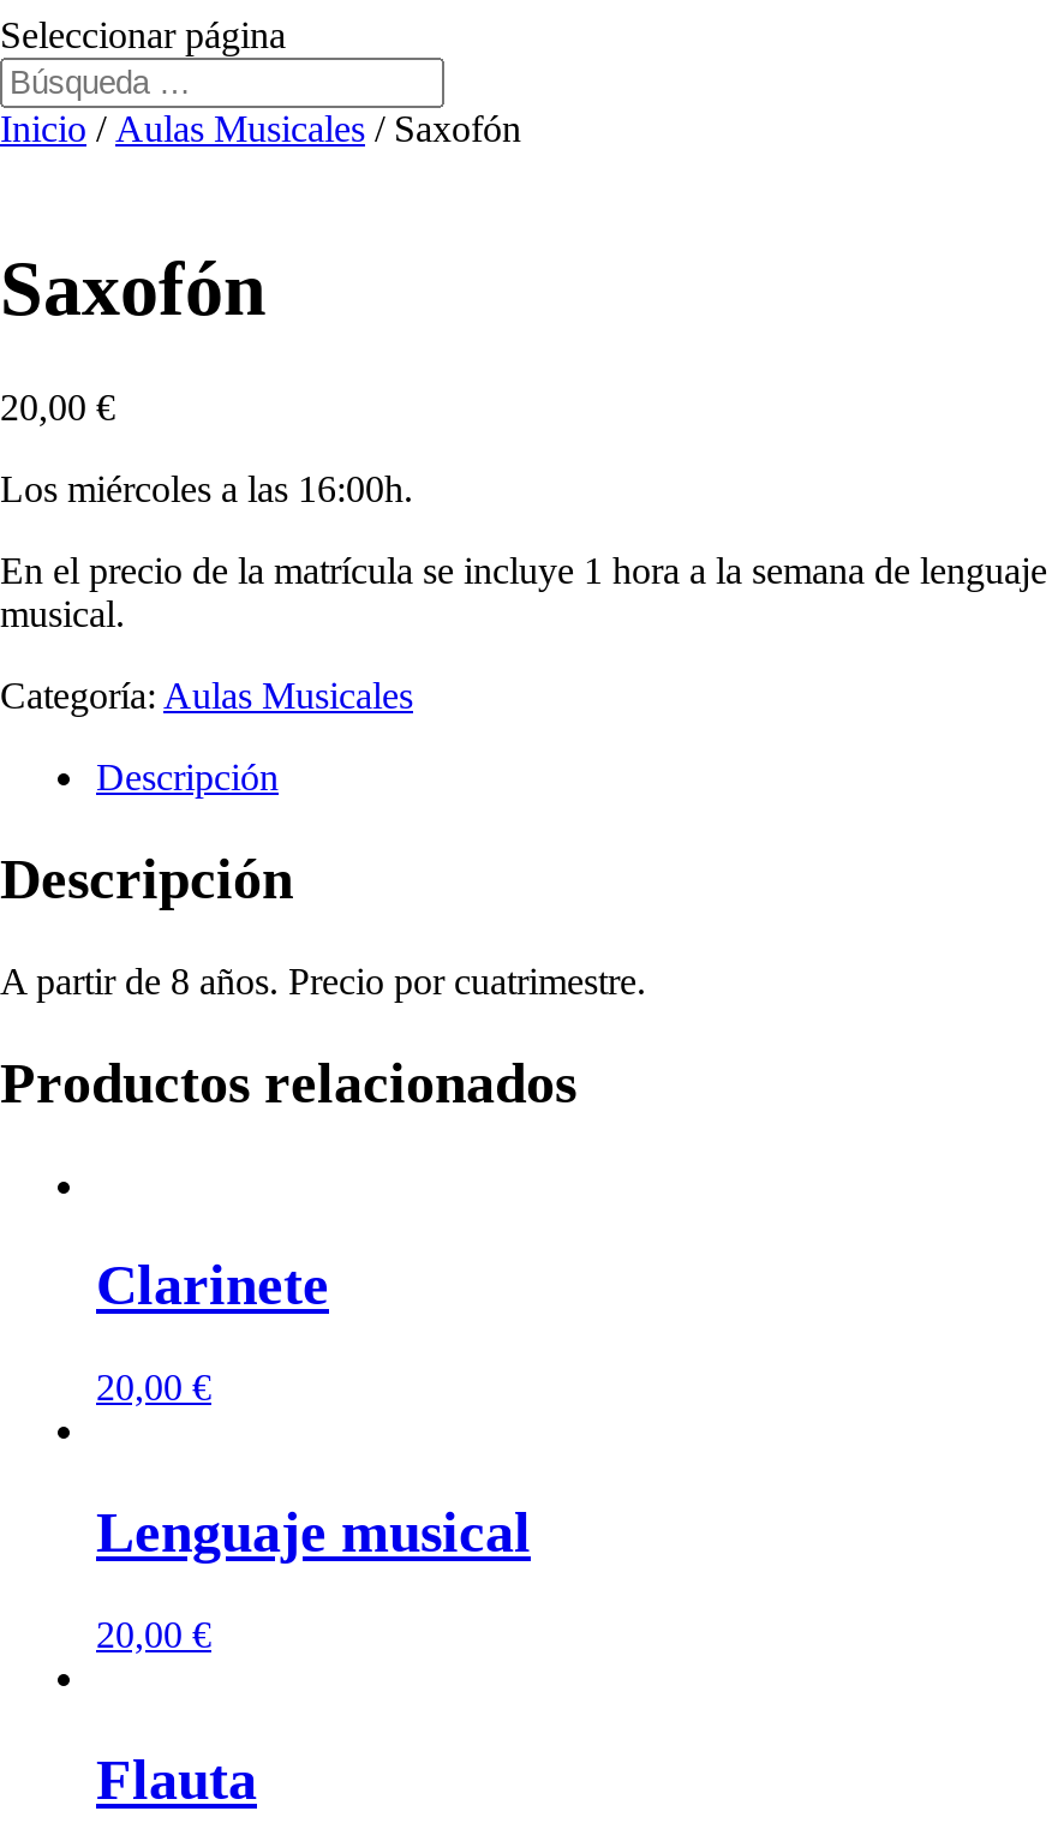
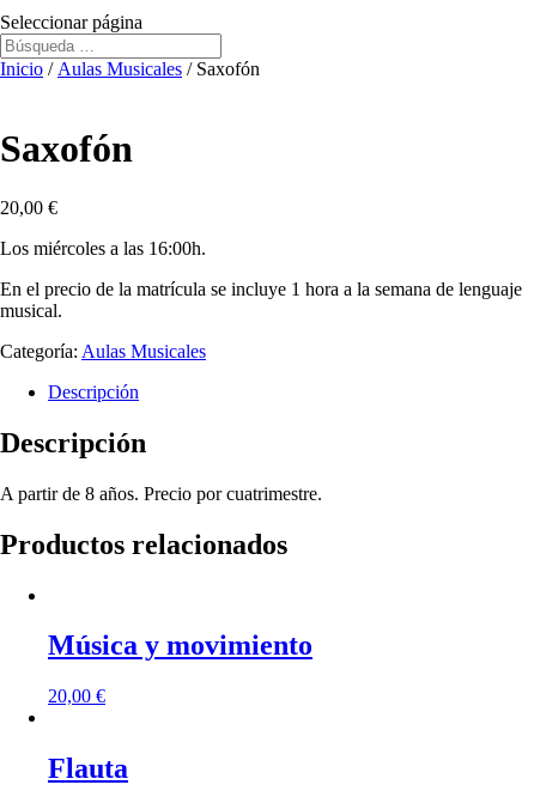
[96,1255,531,1564] Clarinete | 20,00 € | Lenguaje musical -> [48,630,312,661] Música y movimiento

